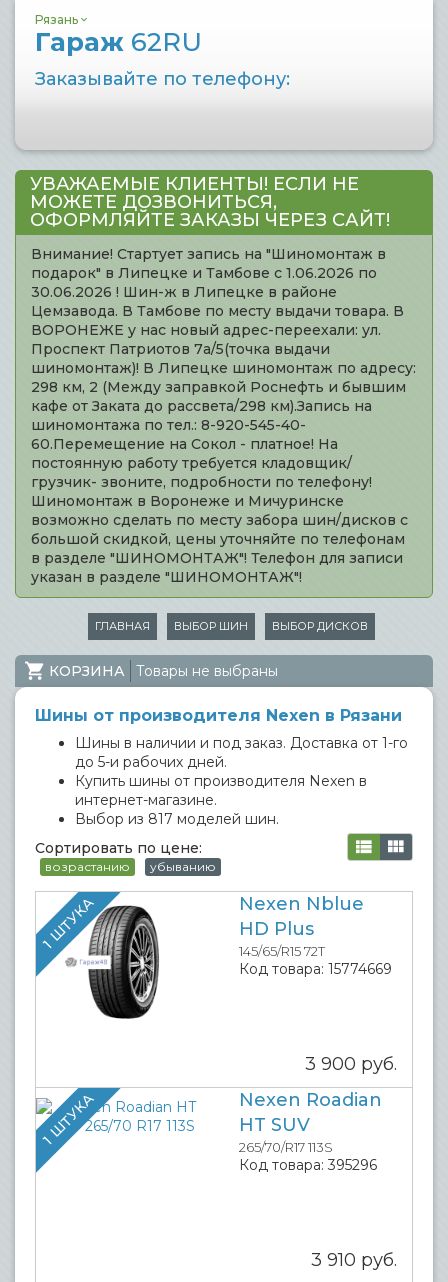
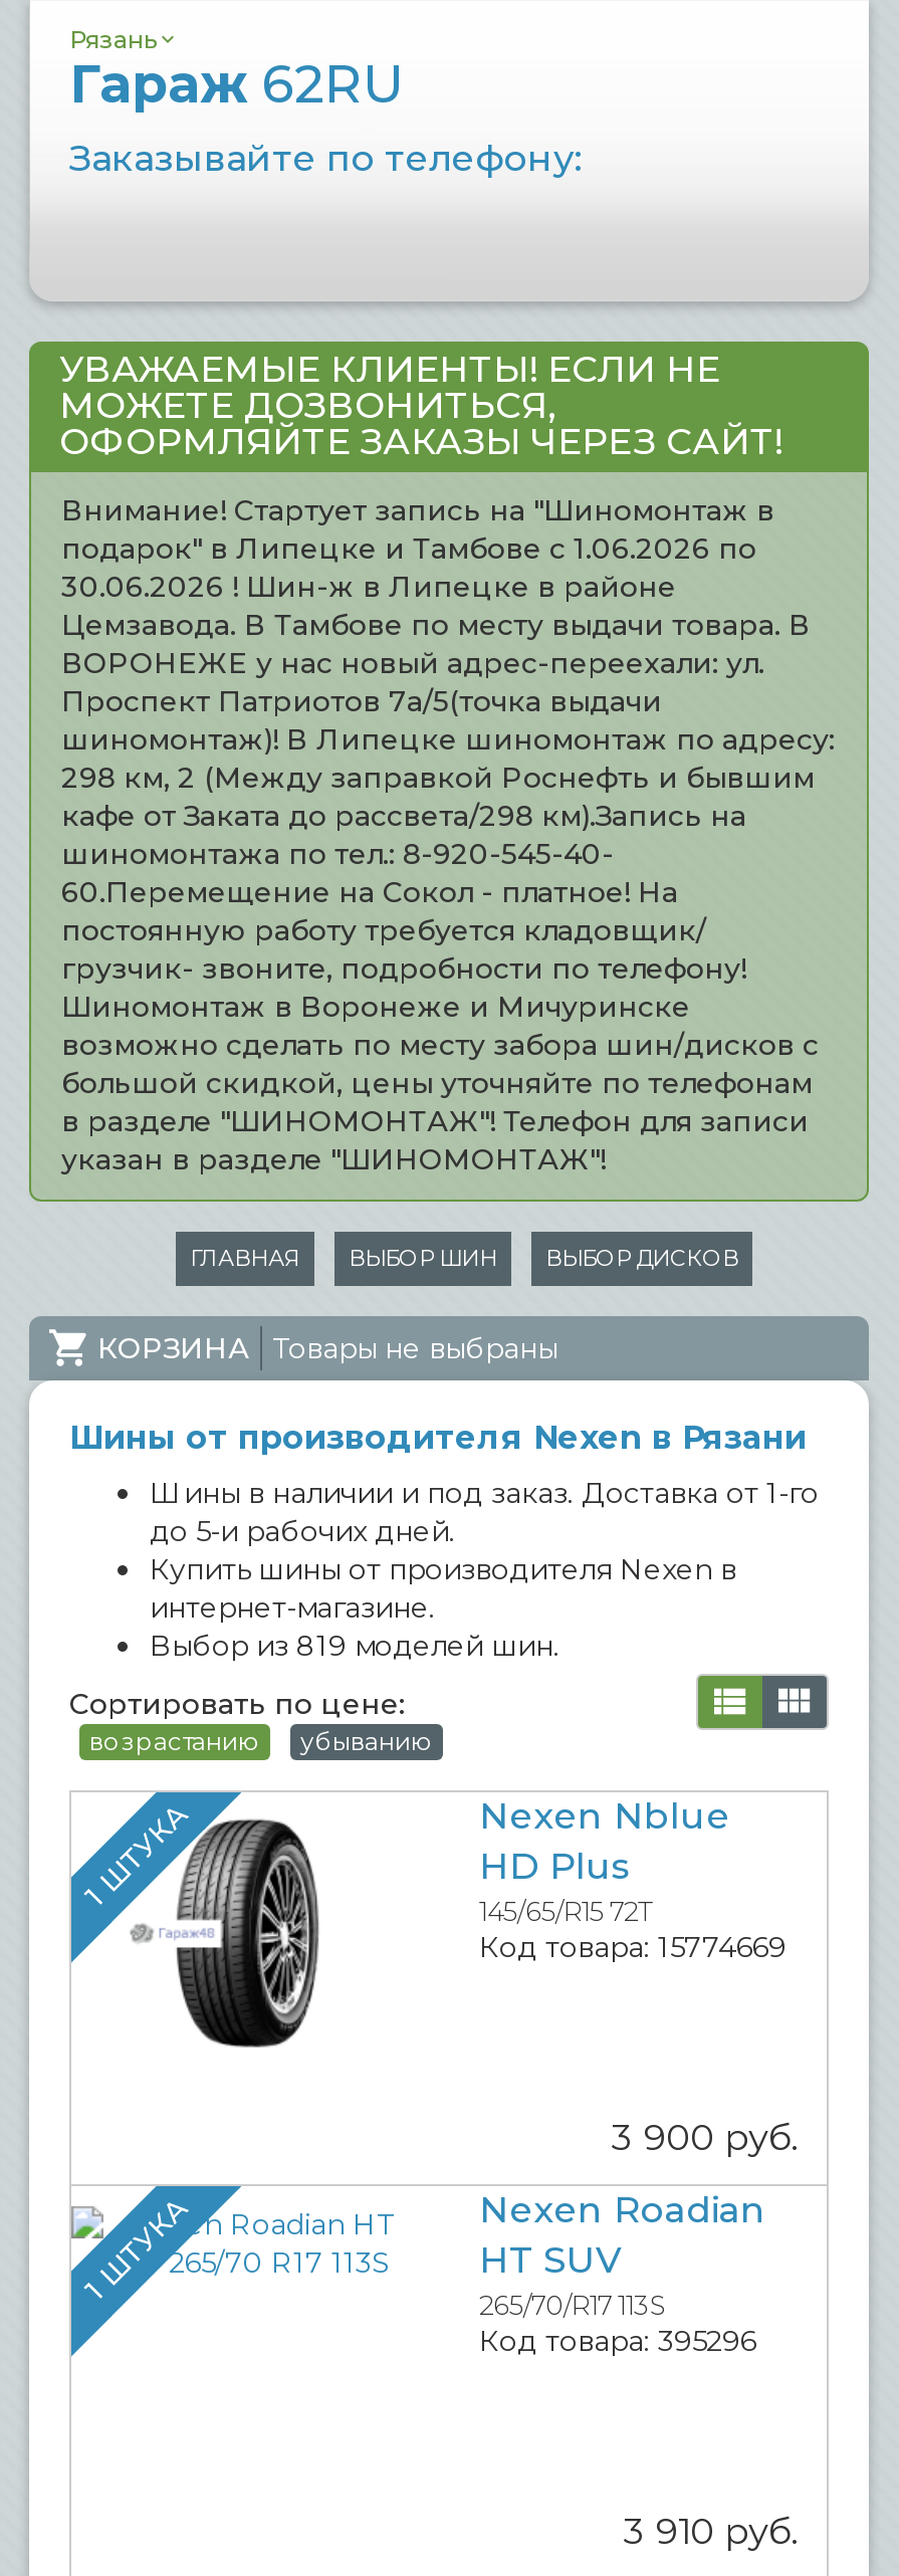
[75,810,279,828] Выбор из 817 моделей шин. -> [150,1628,559,1664] Выбор из 819 моделей шин.

